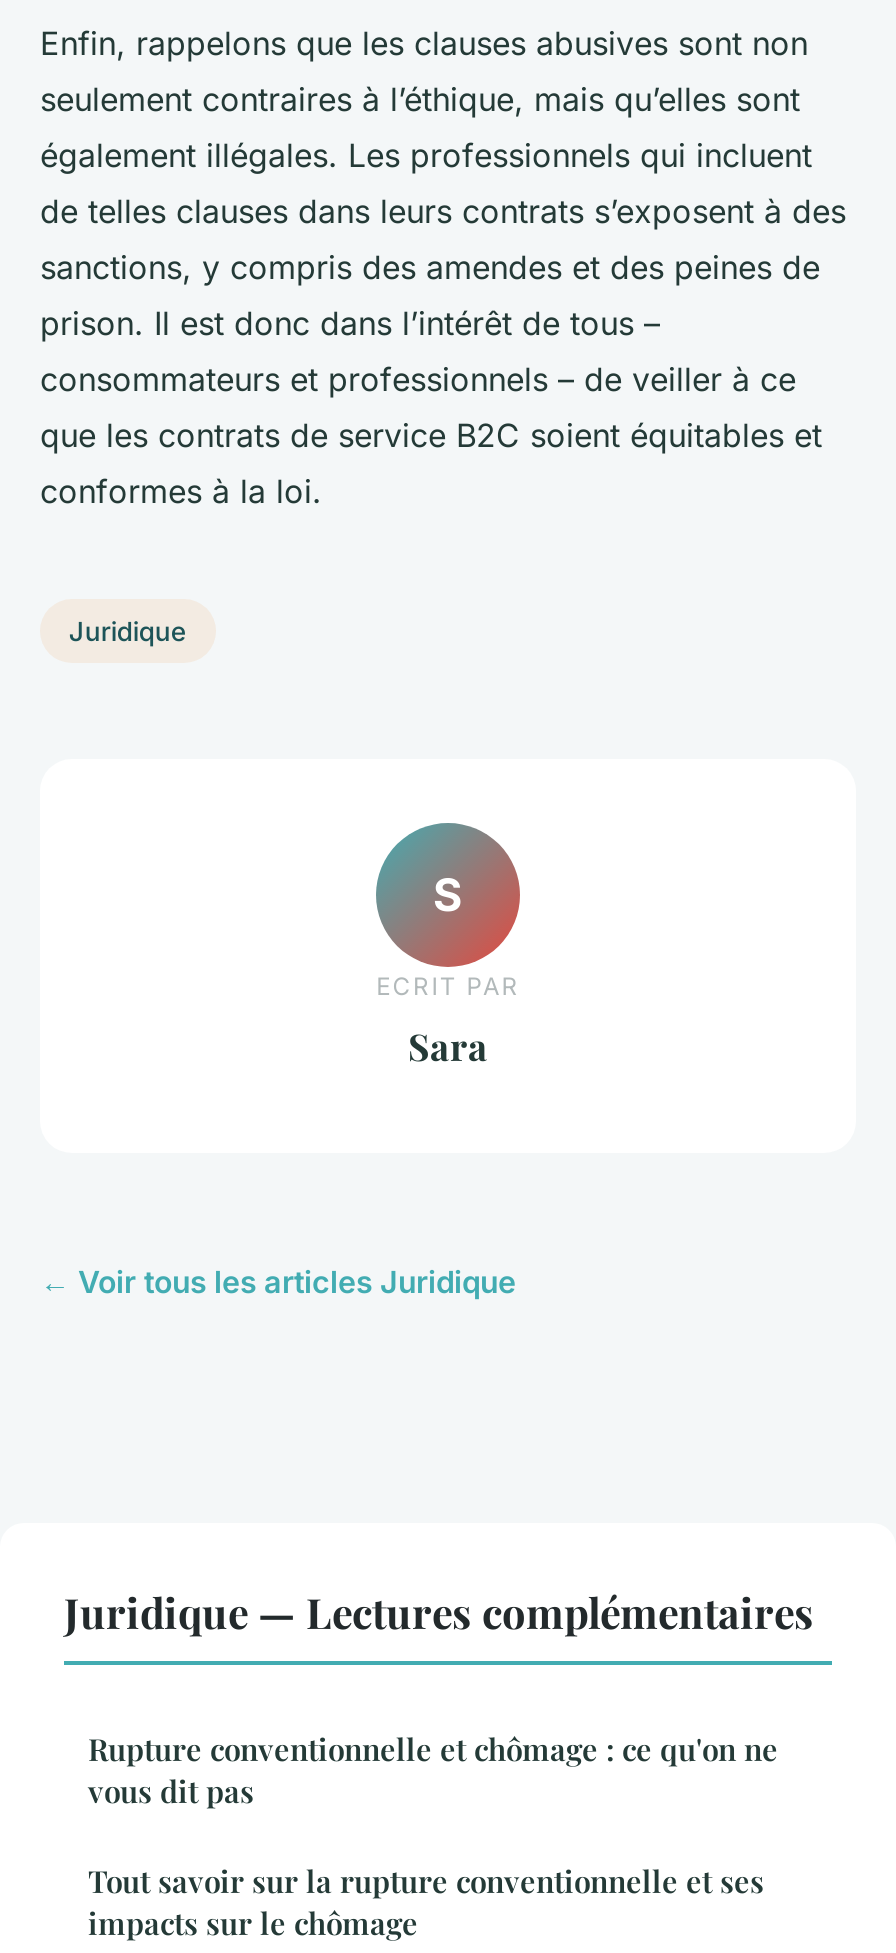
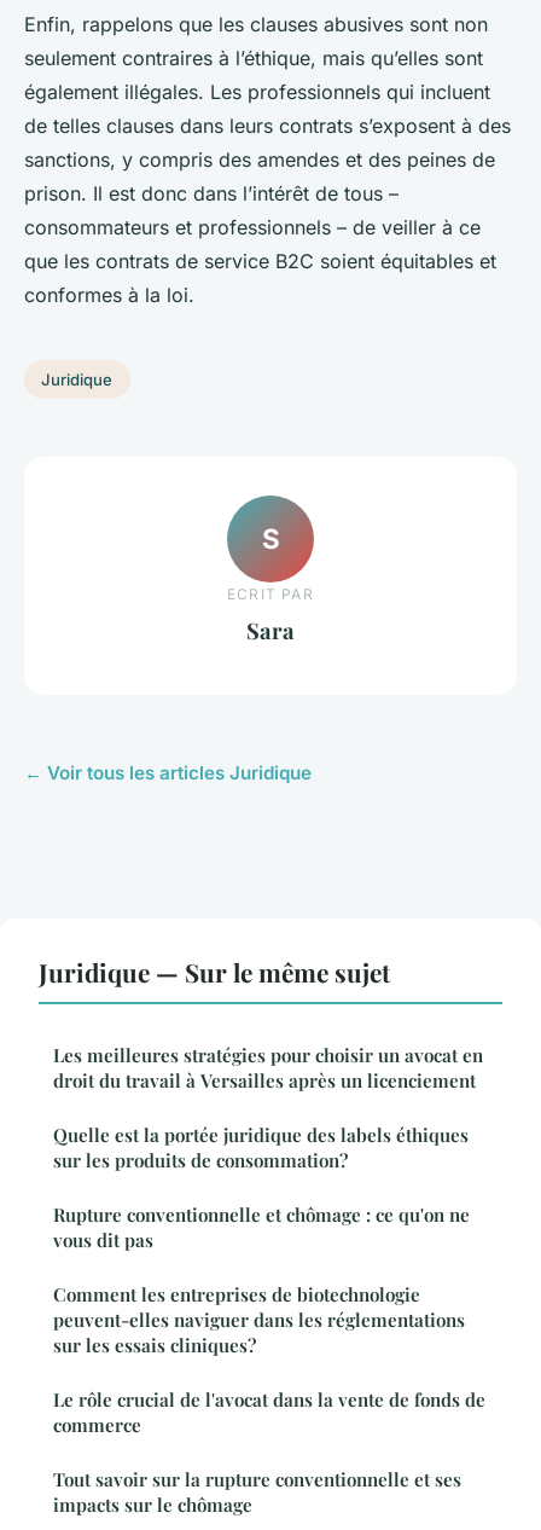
[64,1583,814,1639] Juridique — Lectures complémentaires -> [39,955,483,1173] Juridique — Sur le même sujet | Les meilleures stratégies pour choisir un avocat en | droit du travail à Versailles après un licenciement | Quelle est la portée juridique des labels éthiques | sur les produits de consommation?
none -> [53,1282,485,1437] Comment les entreprises de biotechnologie | peuvent-elles naviguer dans les réglementations | sur les essais cliniques? | Le rôle crucial de l'avocat dans la vente de fonds de | commerce

